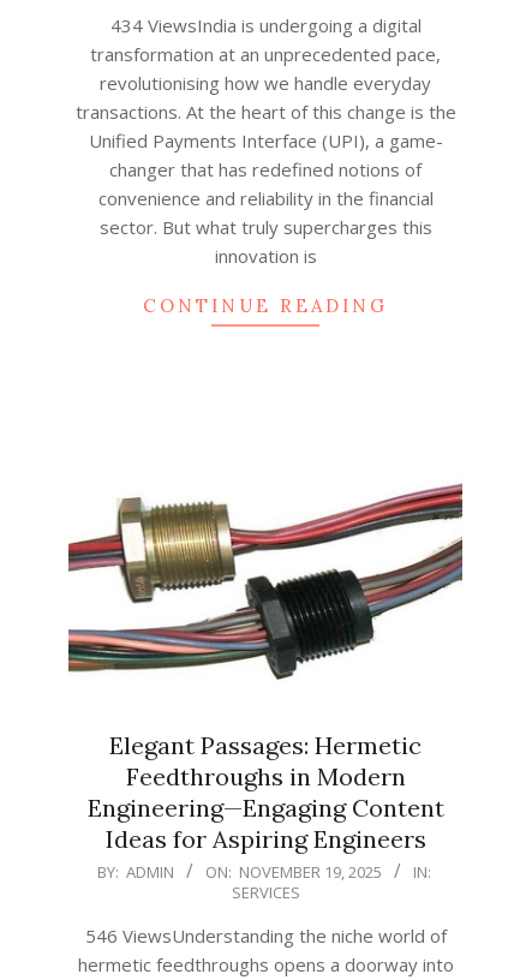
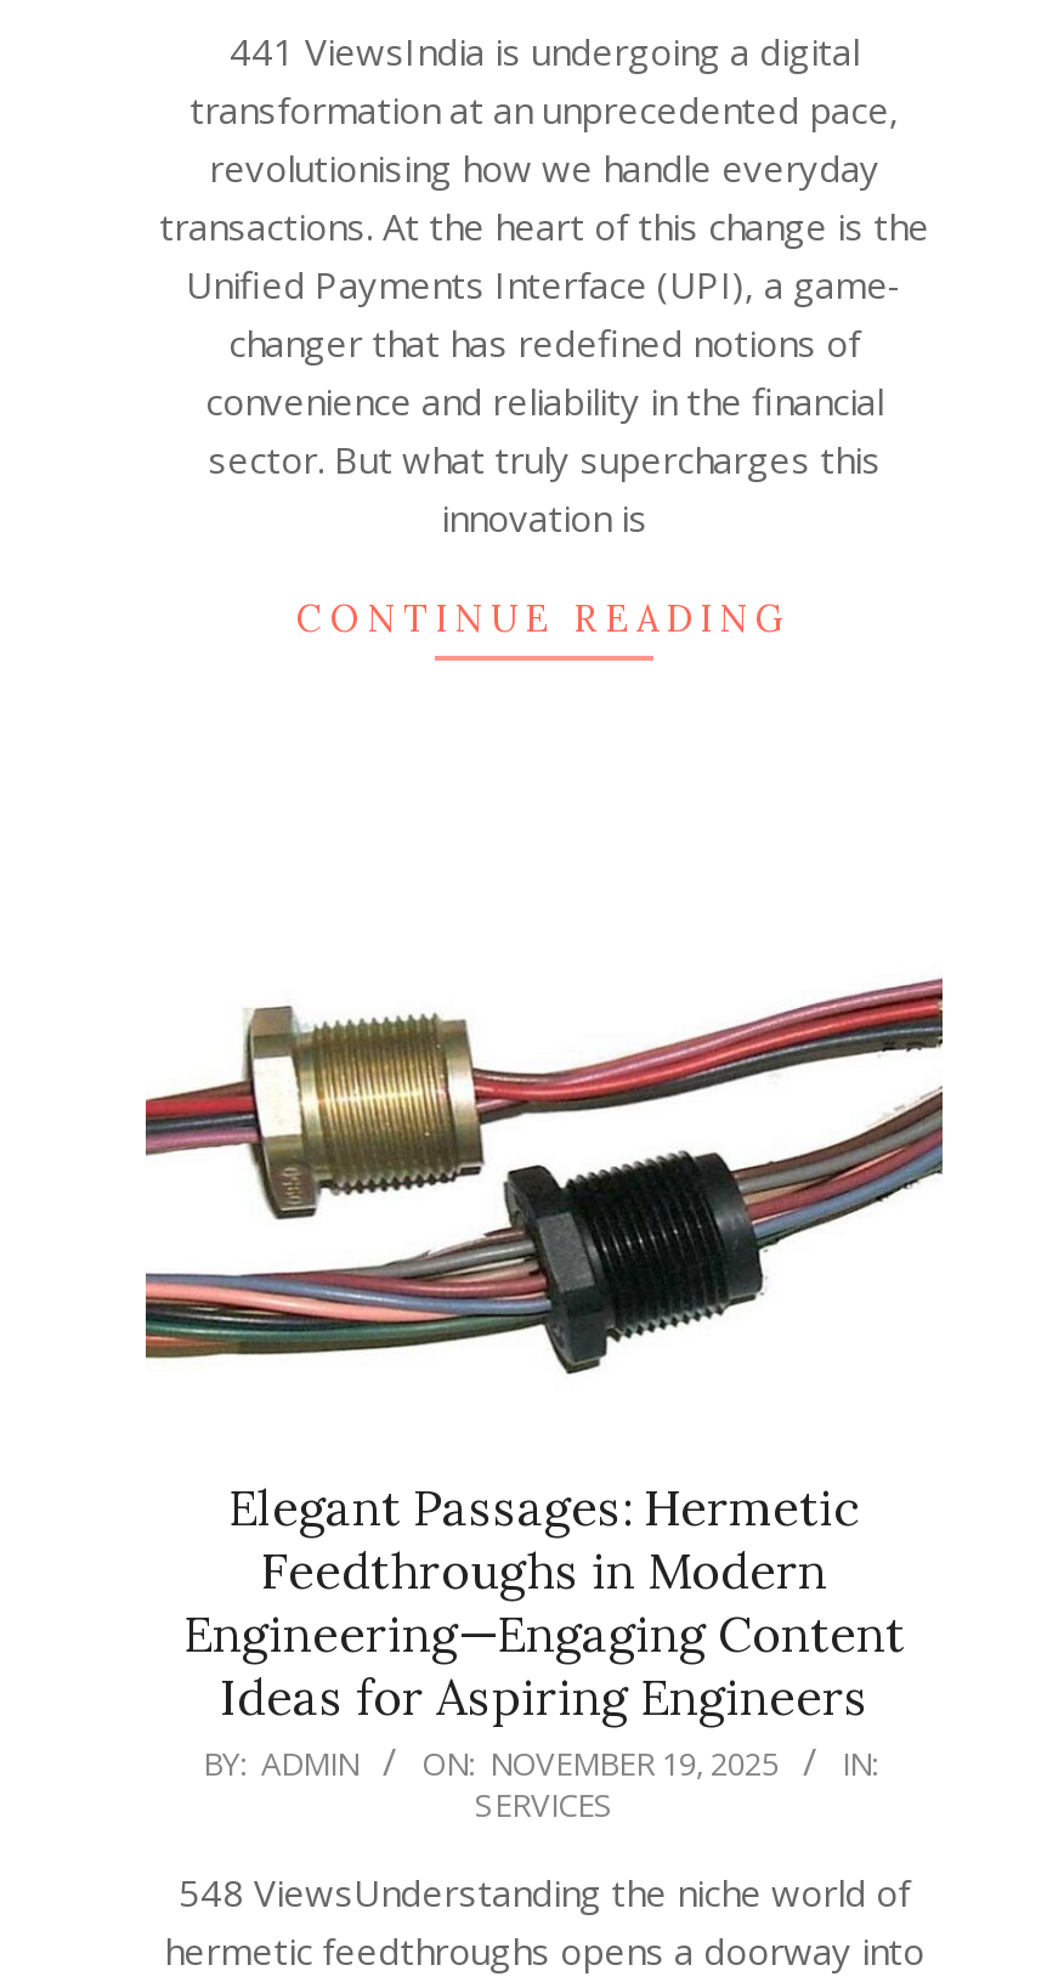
[110,13,421,37] 434 ViewsIndia is undergoing a digital -> [230,26,859,75] 441 ViewsIndia is undergoing a digital
[85,924,446,948] 546 ViewsUnderstanding the niche world of -> [179,1869,910,1917] 548 ViewsUnderstanding the niche world of

